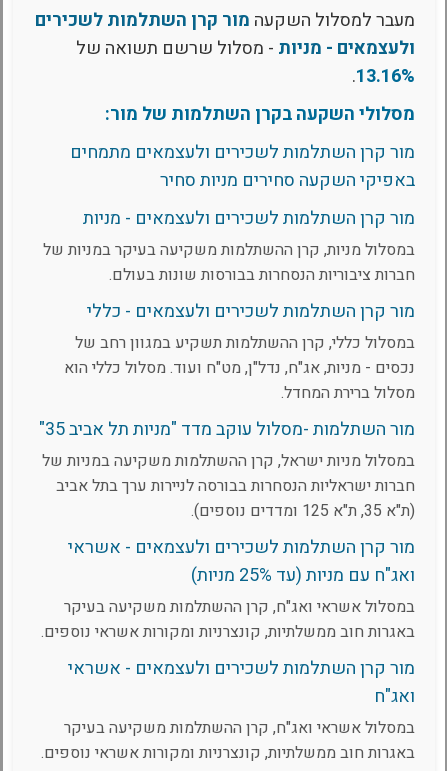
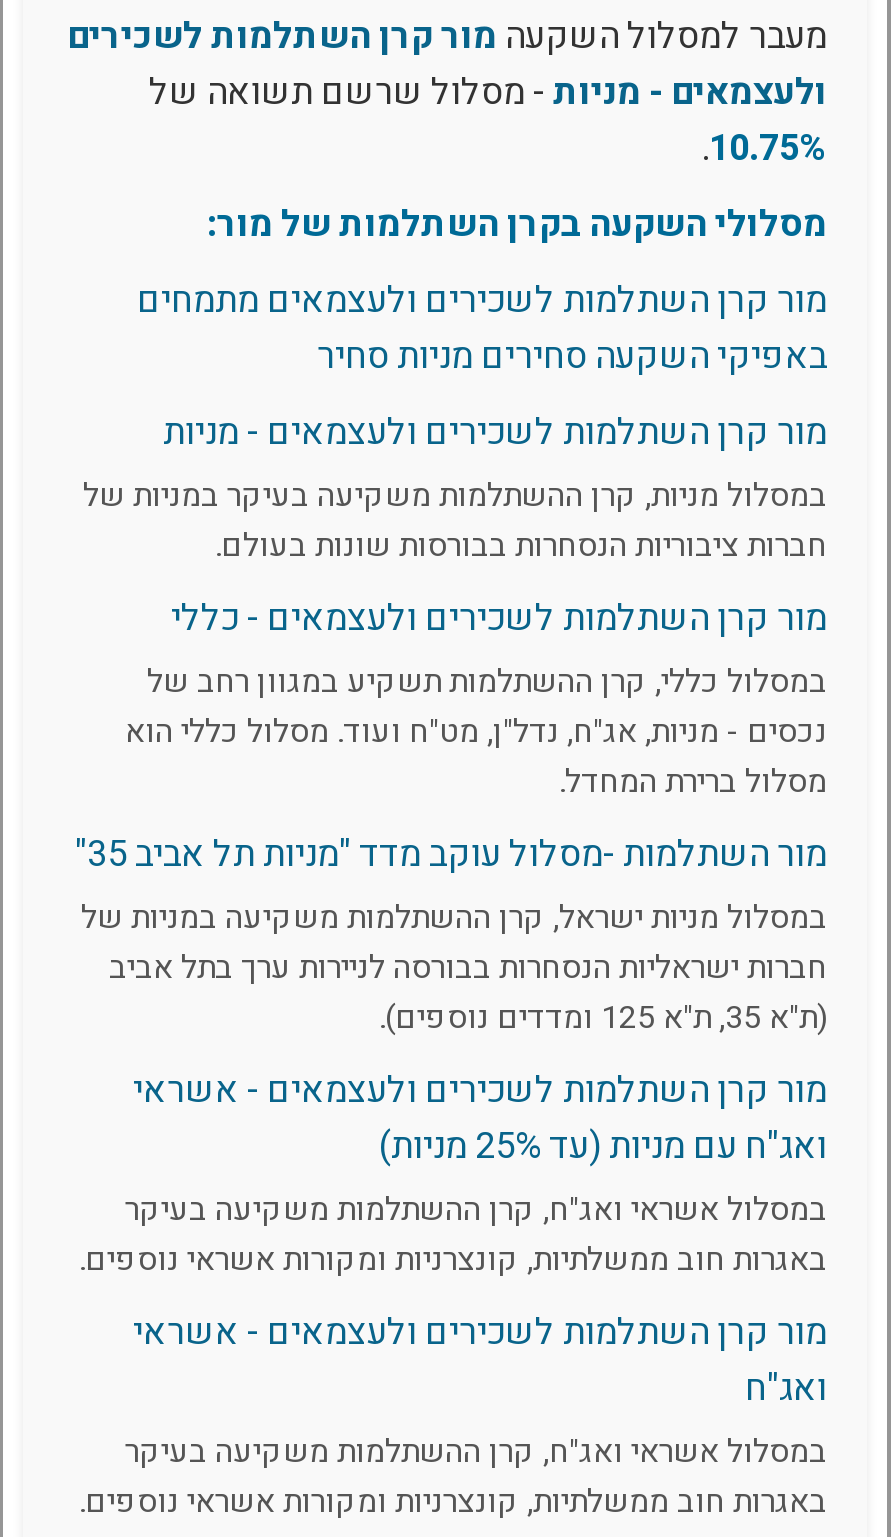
[356,63,415,90] 13.16% -> [709,121,827,175] 10.75%

